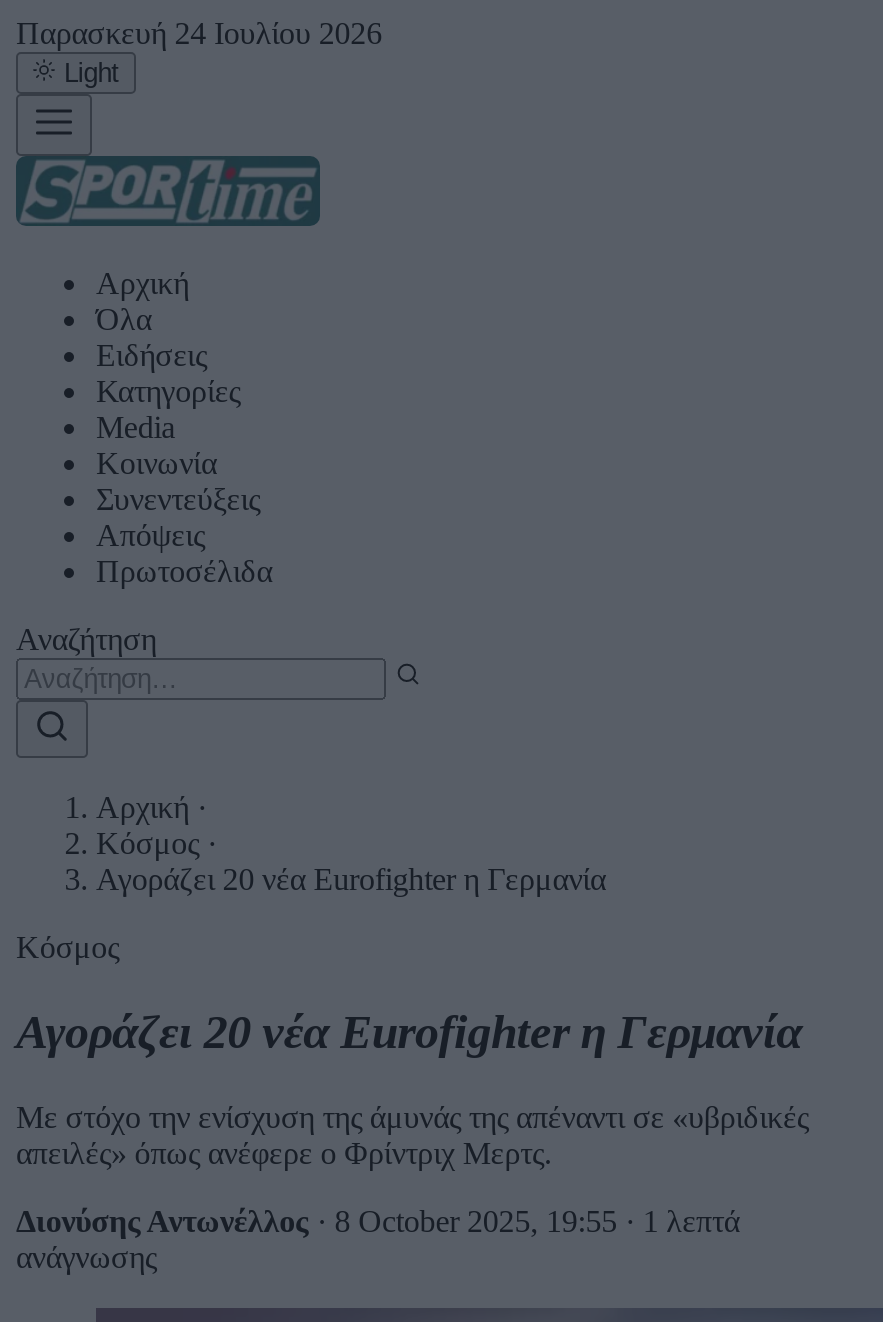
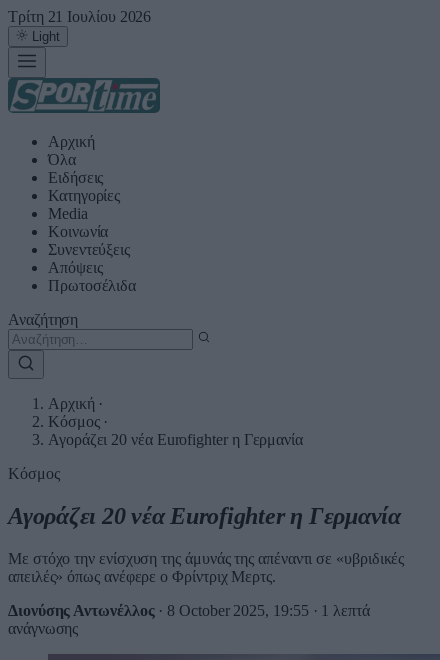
[16,16,382,50] Παρασκευή 24 Ιουλίου 2026 -> [8,8,151,25] Τρίτη 21 Ιουλίου 2026

